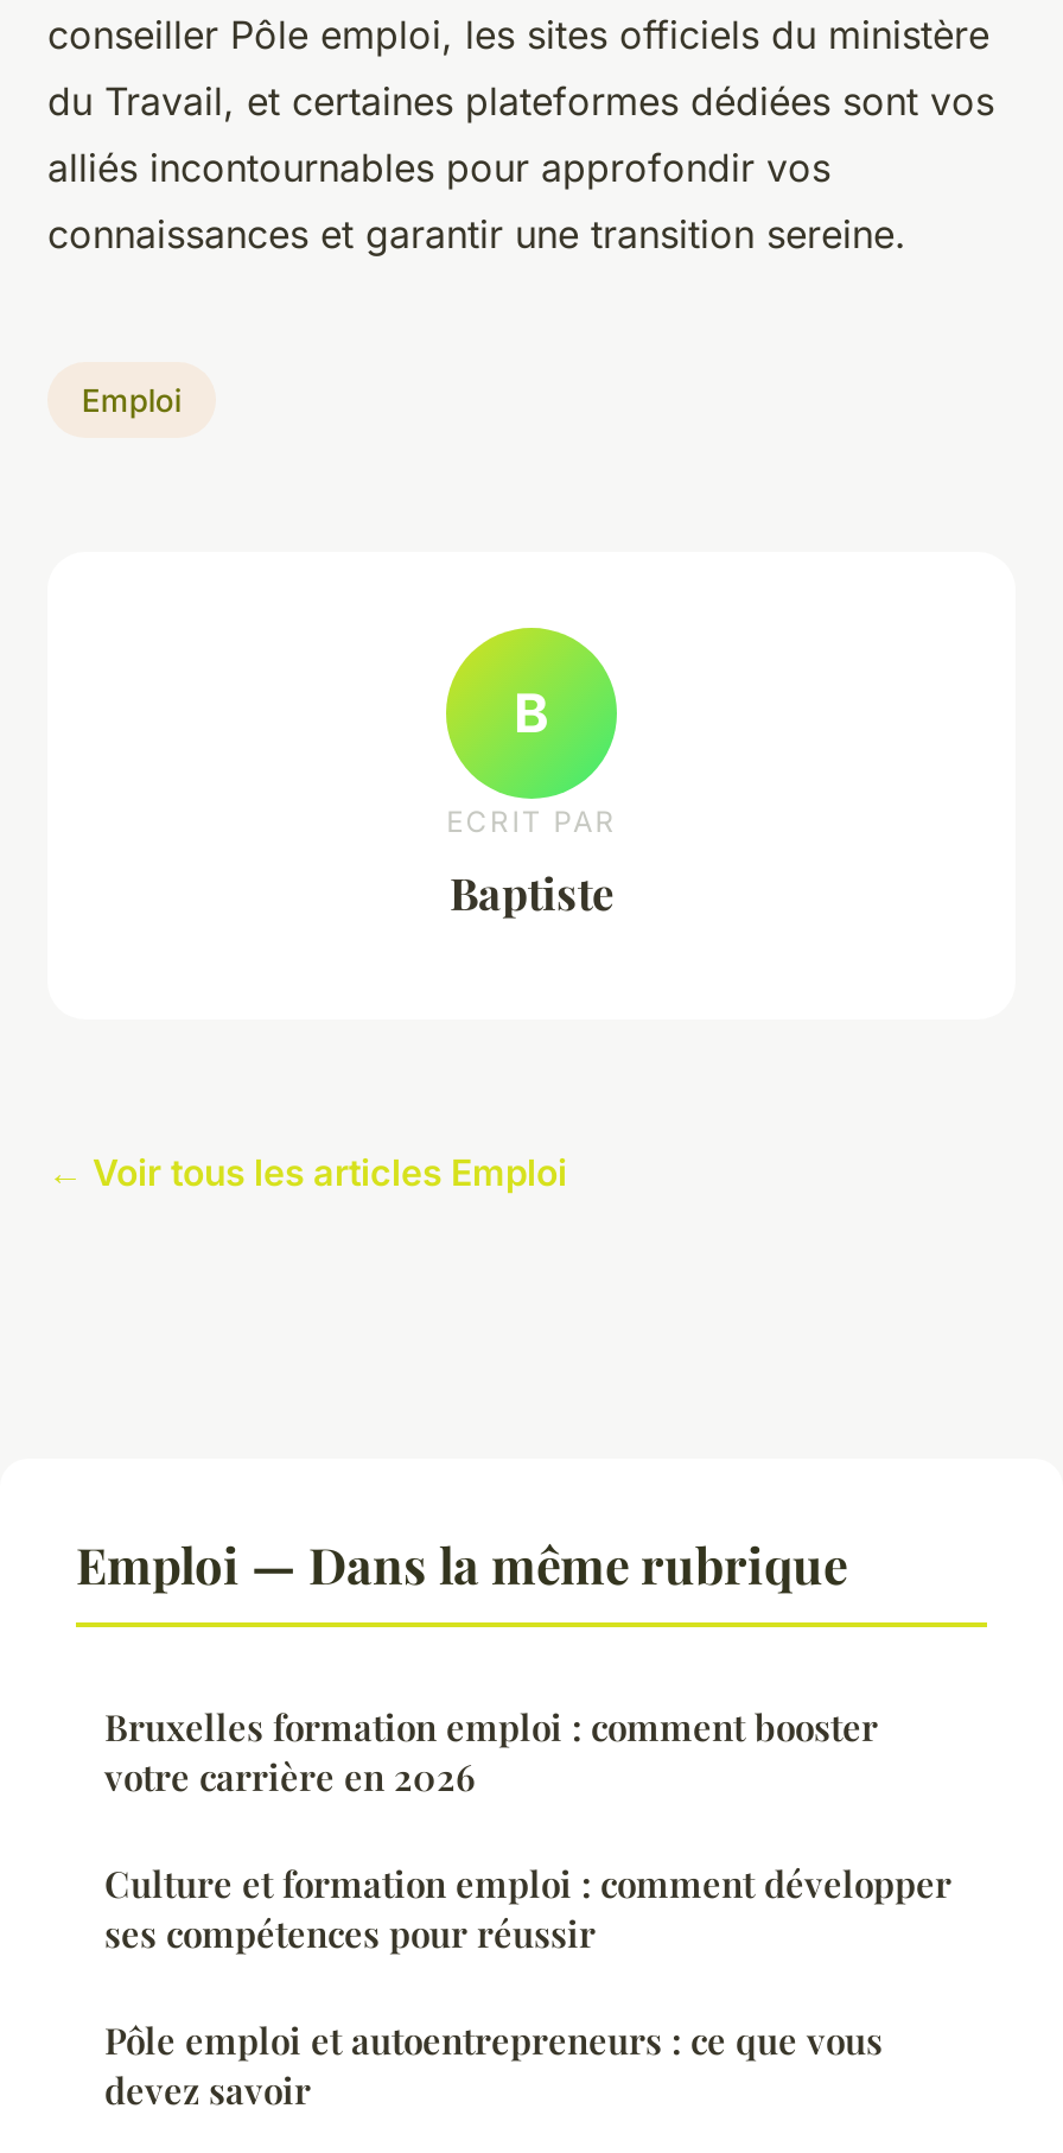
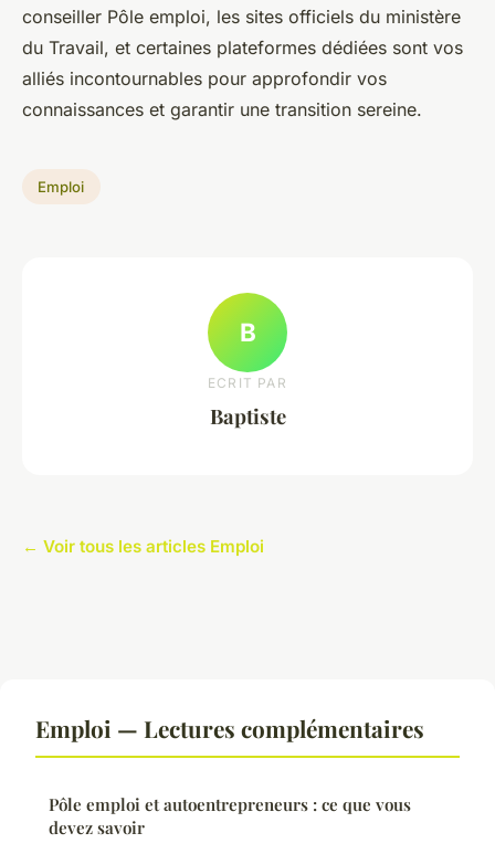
[76,1531,951,1958] Emploi — Dans la même rubrique | Bruxelles formation emploi : comment booster | votre carrière en 2026 | Culture et formation emploi : comment développer | ses compétences pour réussir -> [35,713,424,744] Emploi — Lectures complémentaires

